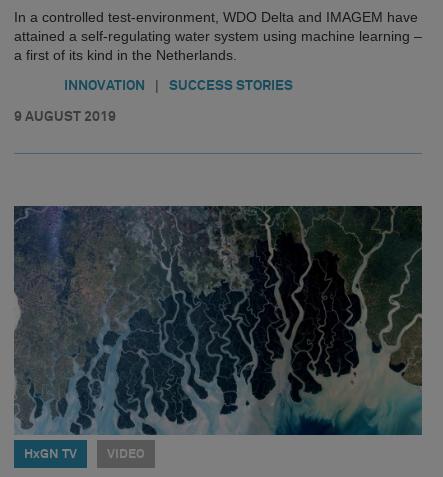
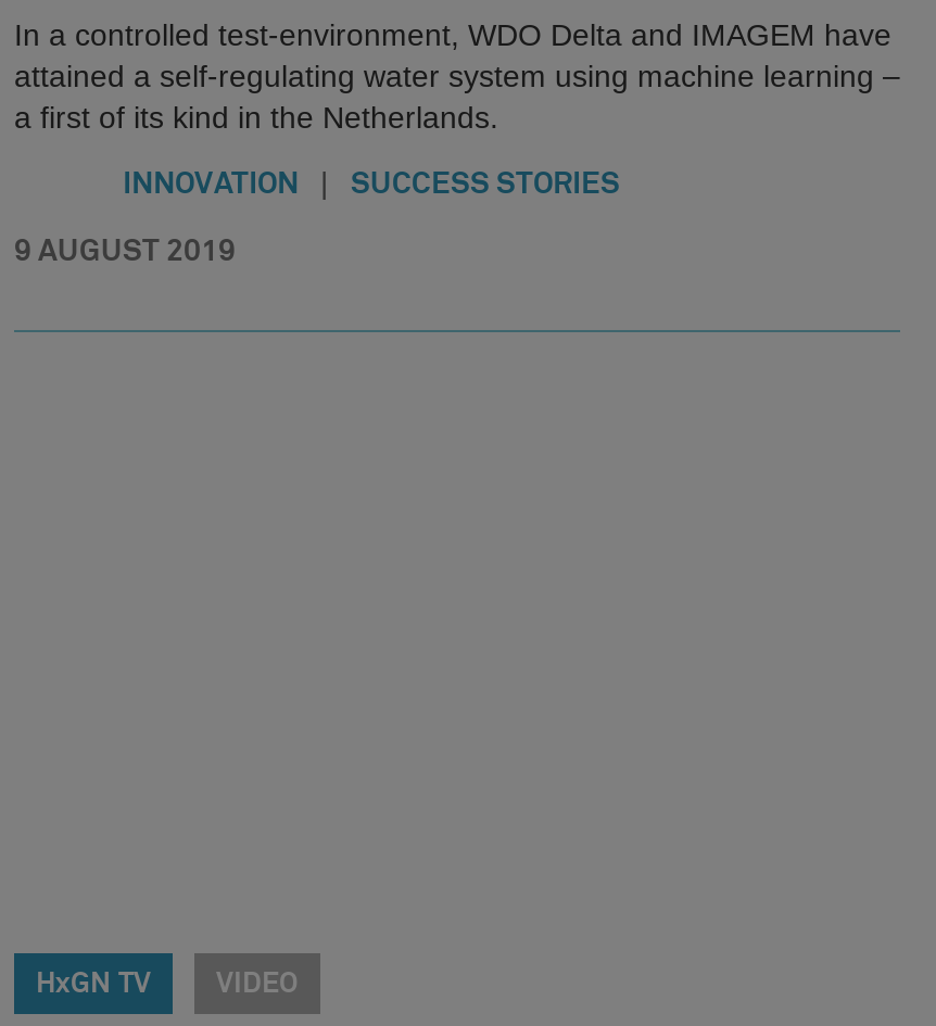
[13,205,423,436] [image] -> none

